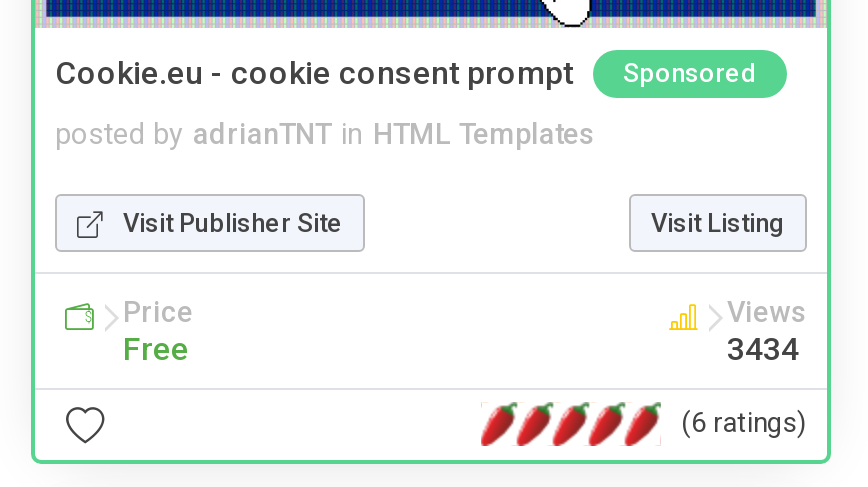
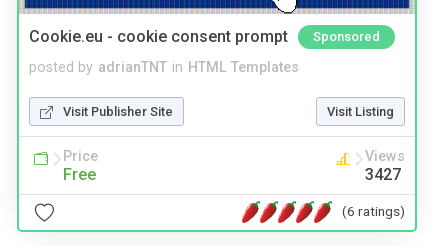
[727,330,799,368] 3434 -> [365,165,401,184] 3427

